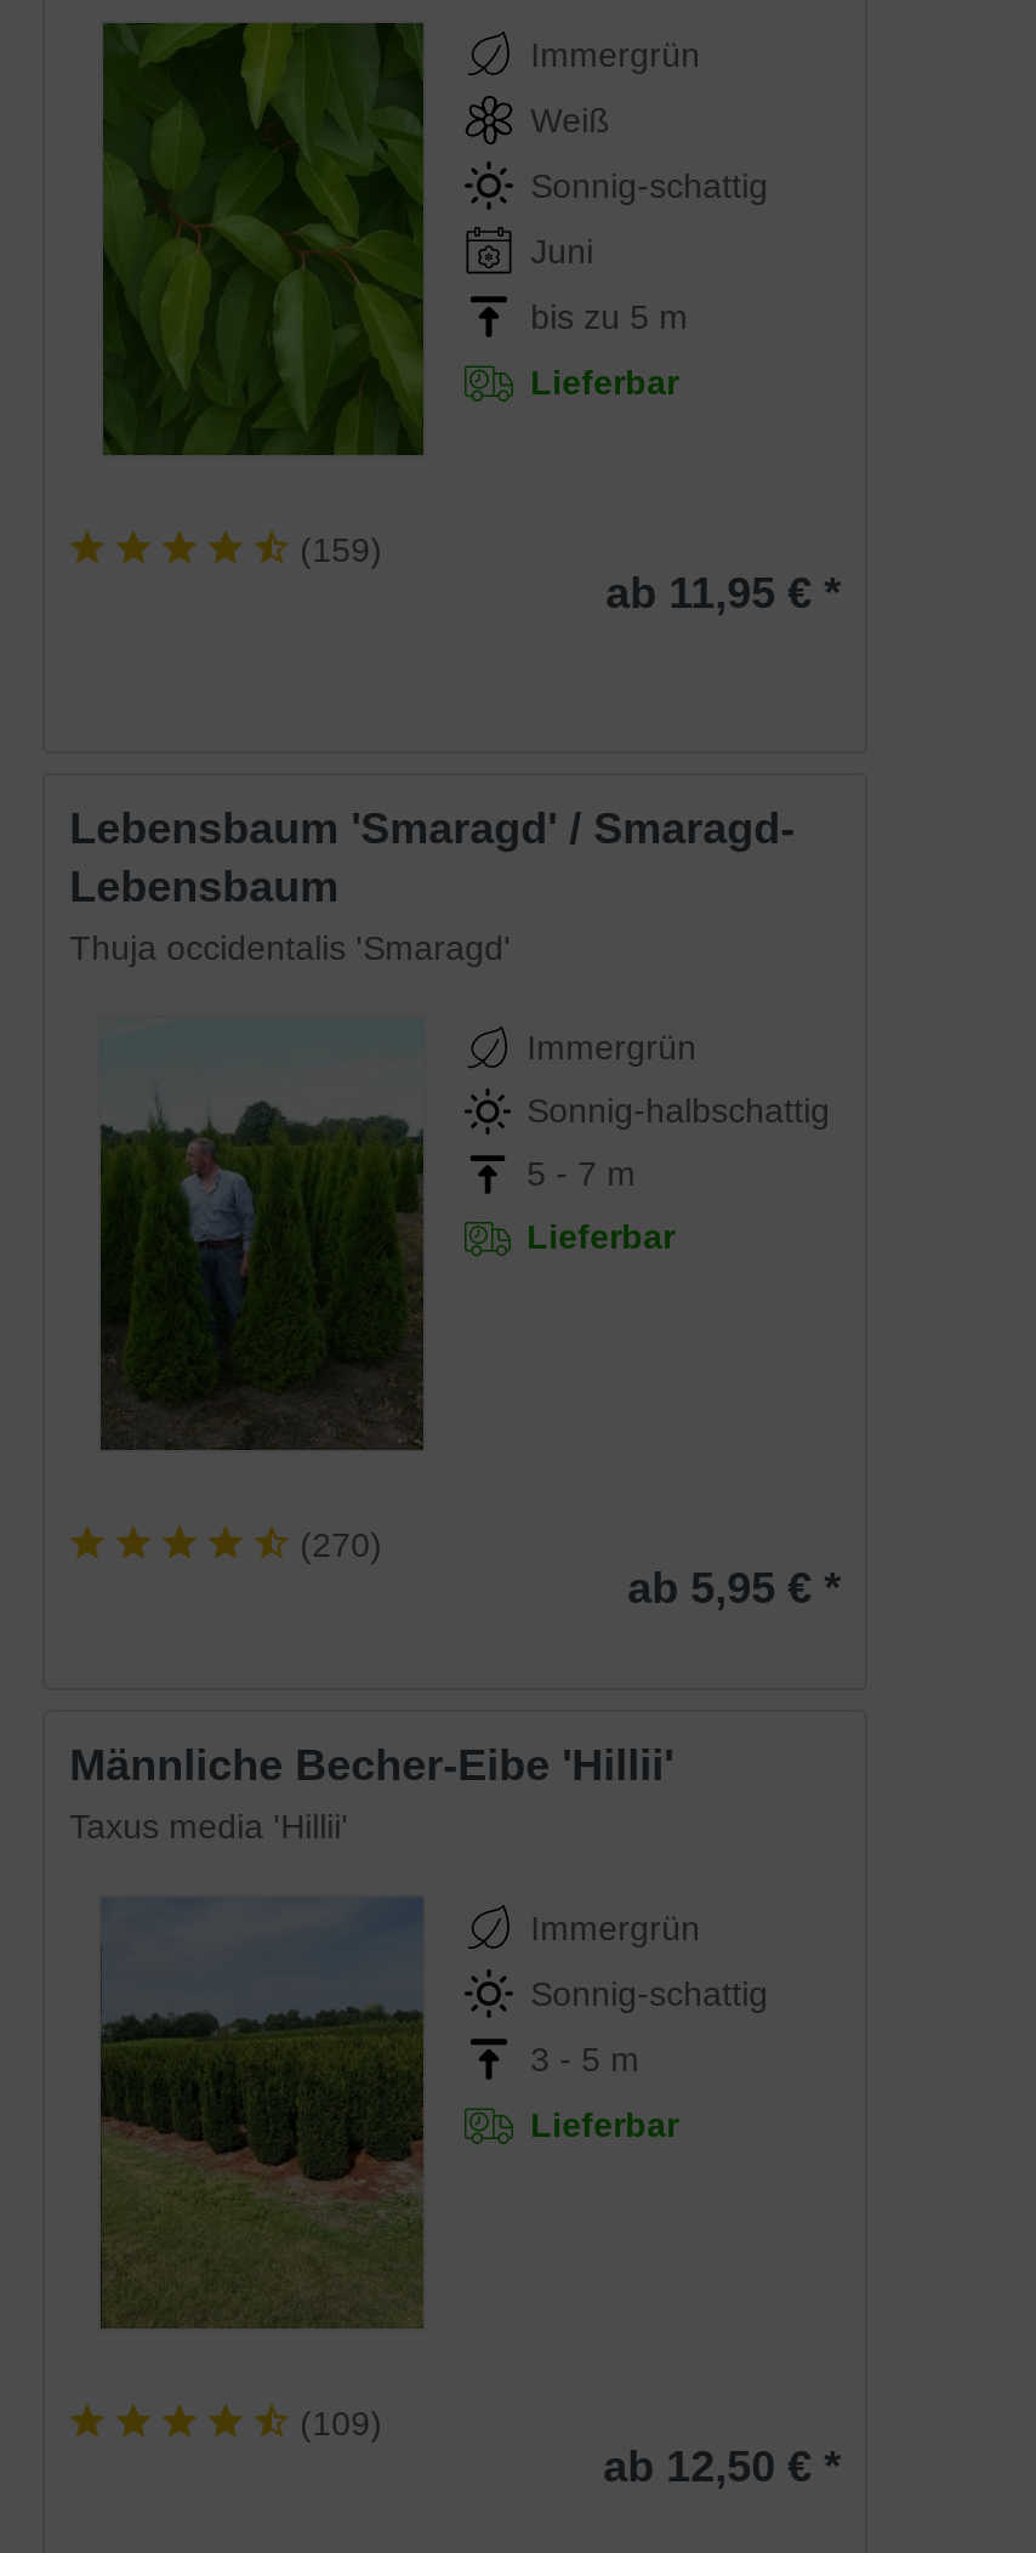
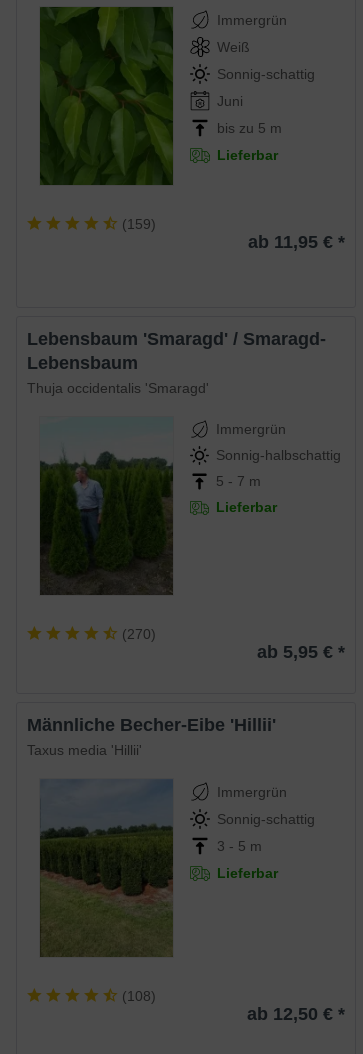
[300,2404,383,2443] (109) -> [122,988,156,1004] (108)

